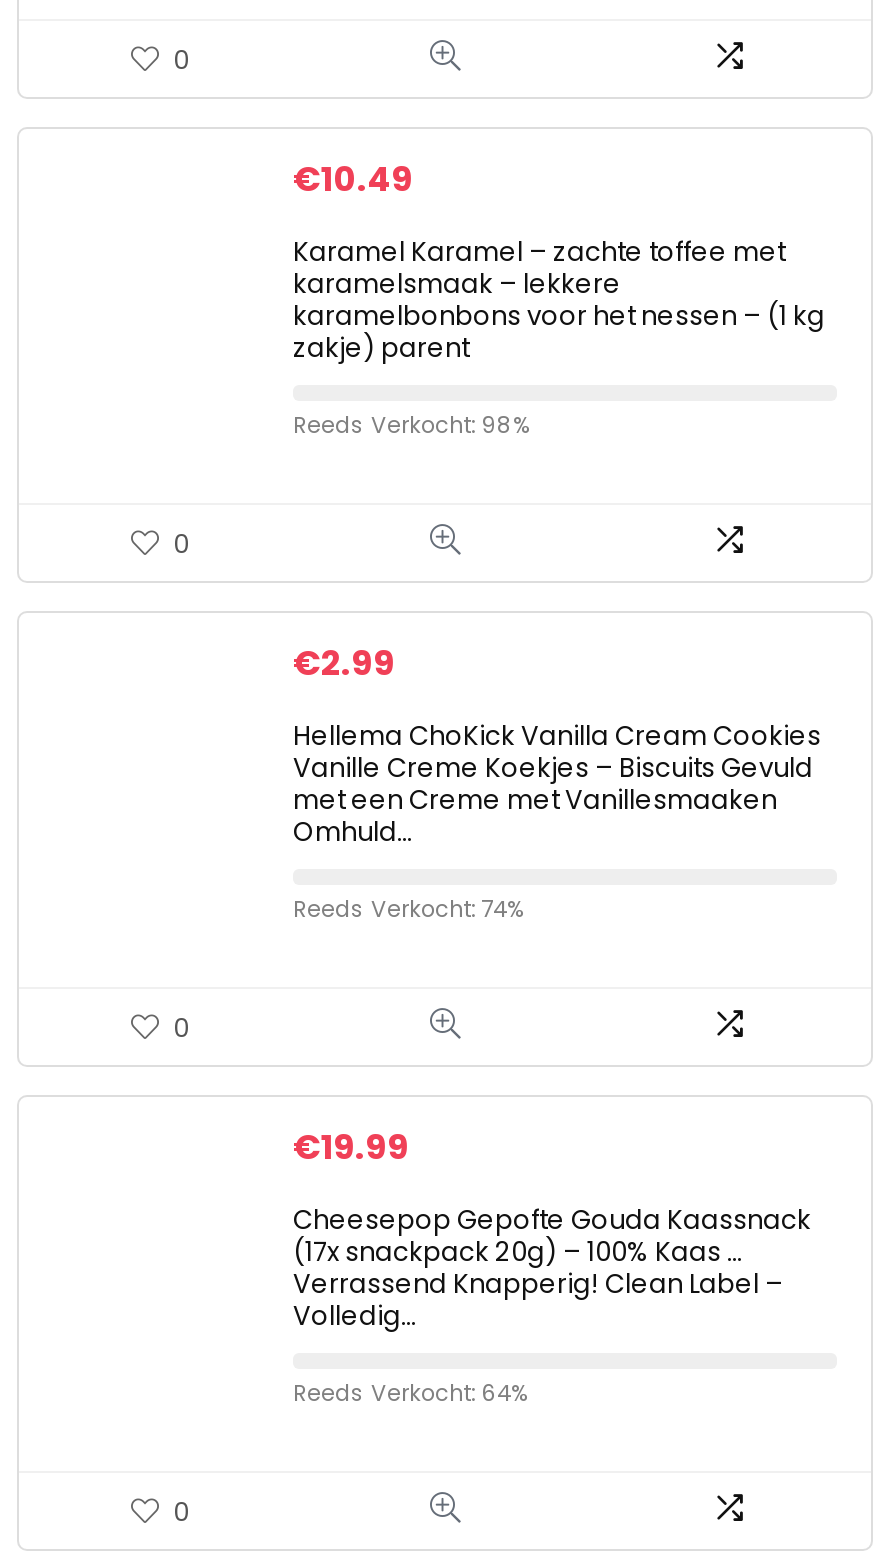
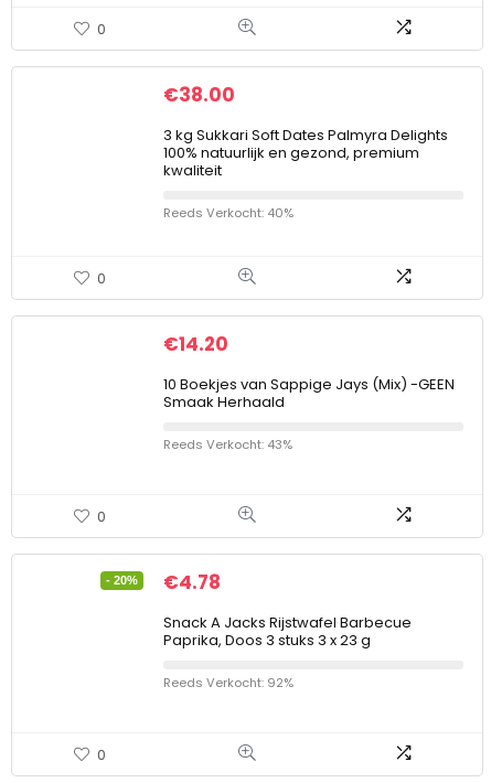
[293,155,413,203] €10.49 -> [163,82,235,108] €38.00
[293,233,825,367] Karamel Karamel – zachte toffee met | karamelsmaak – lekkere | karamelbonbons voor het nessen – (1 kg | zakje) parent -> [163,125,448,181] 3 kg Sukkari Soft Dates Palmyra Delights | 100% natuurlijk en gezond, premium | kwaliteit
[293,409,531,441] Reeds Verkocht: 98% -> [163,204,293,222] Reeds Verkocht: 40%
[293,639,395,687] €2.99 -> [163,331,228,357] €14.20
[293,717,821,851] Hellema ChoKick Vanilla Cream Cookies | Vanille Creme Koekjes – Biscuits Gevuld | met een Creme met Vanillesmaaken | Omhuld… -> [163,374,455,412] 10 Boekjes van Sappige Jays (Mix) -GEEN | Smaak Herhaald
[293,893,525,925] Reeds Verkocht: 74% -> [163,436,292,453] Reeds Verkocht: 43%
[293,1123,409,1171] €19.99 -> [106,569,221,596] - 20% | €4.78
[293,1201,811,1335] Cheesepop Gepofte Gouda Kaassnack | (17x snackpack 20g) – 100% Kaas … | Verrassend Knapperig! Clean Label – | Volledig… -> [163,612,412,651] Snack A Jacks Rijstwafel Barbecue | Paprika, Doos 3 stuks 3 x 23 g
[293,1377,529,1409] Reeds Verkocht: 64% -> [163,674,293,691] Reeds Verkocht: 92%

